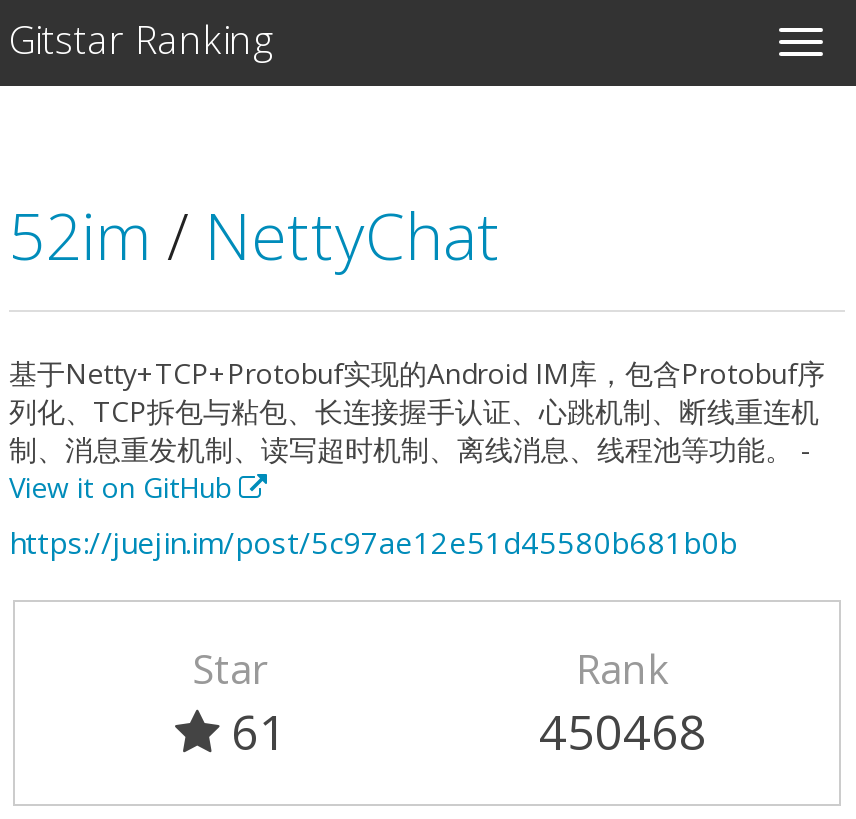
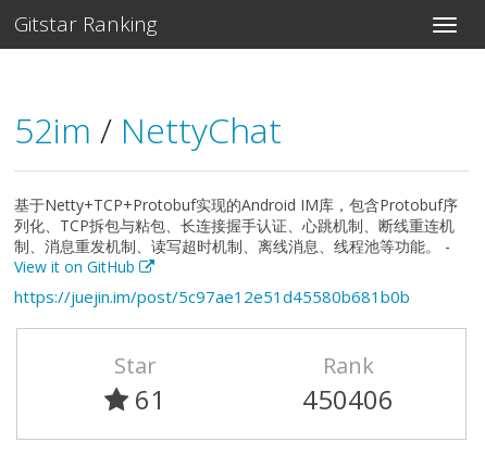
[539,698,707,764] 450468 -> [302,381,394,417] 450406

